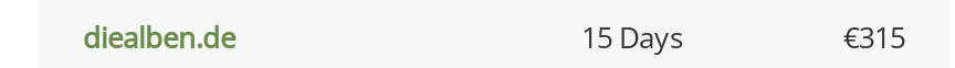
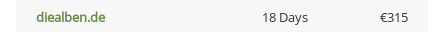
[581,18,683,57] 15 Days -> [261,8,307,26] 18 Days

